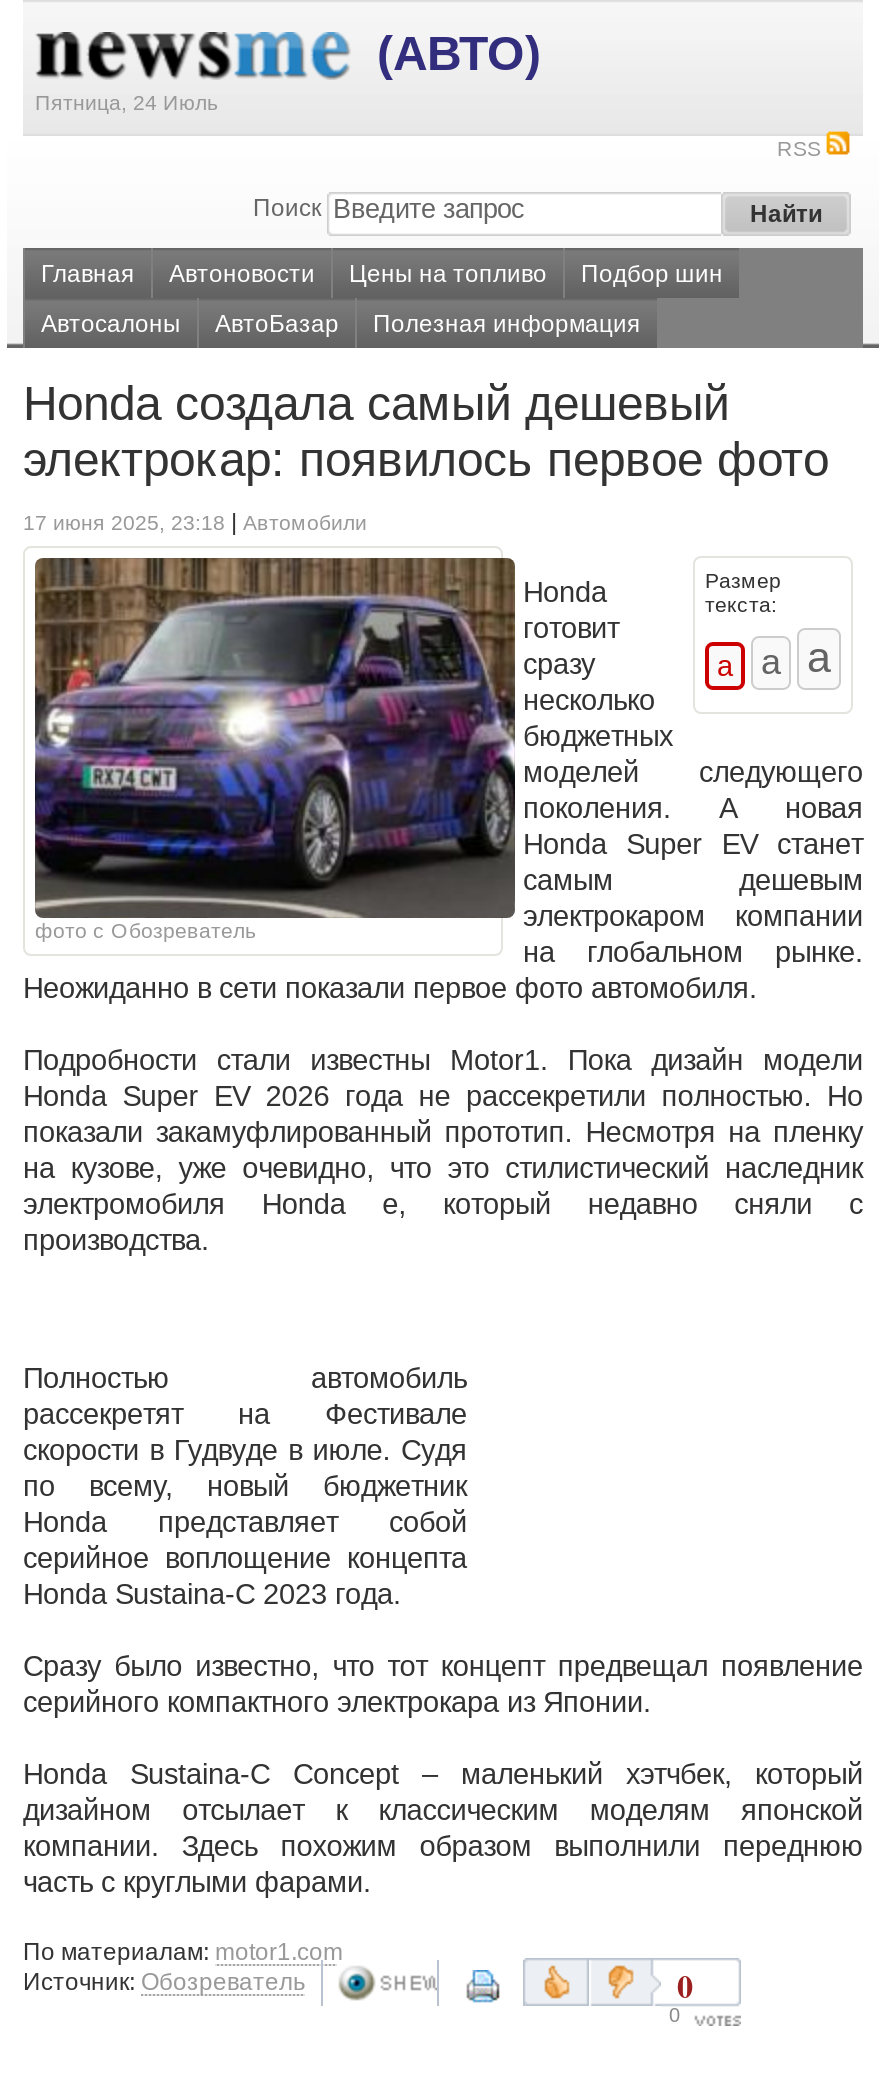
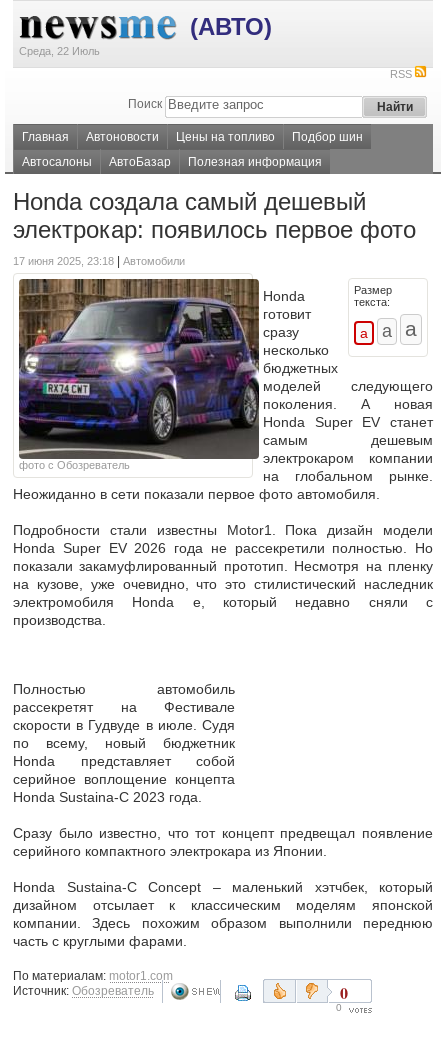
[35,90,219,114] Пятница, 24 Июль -> [19,45,100,57] Среда, 22 Июль

